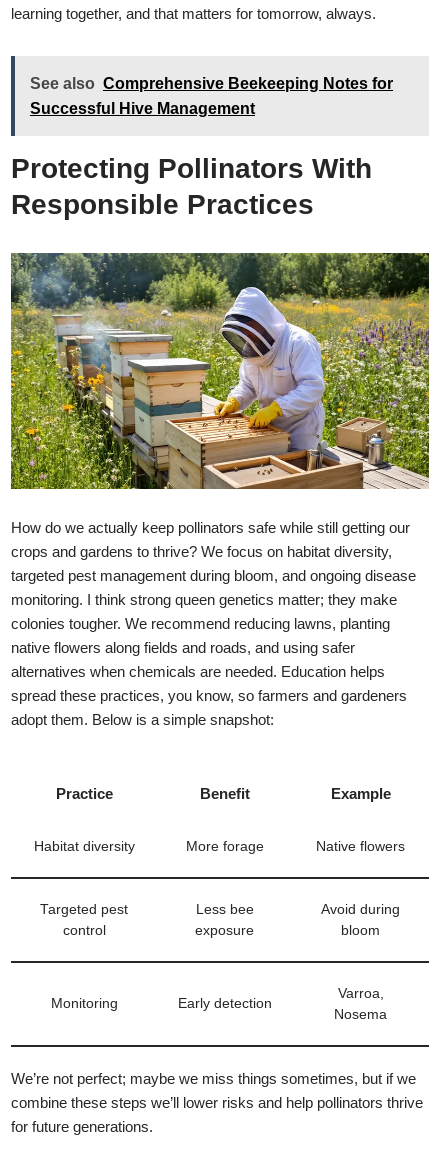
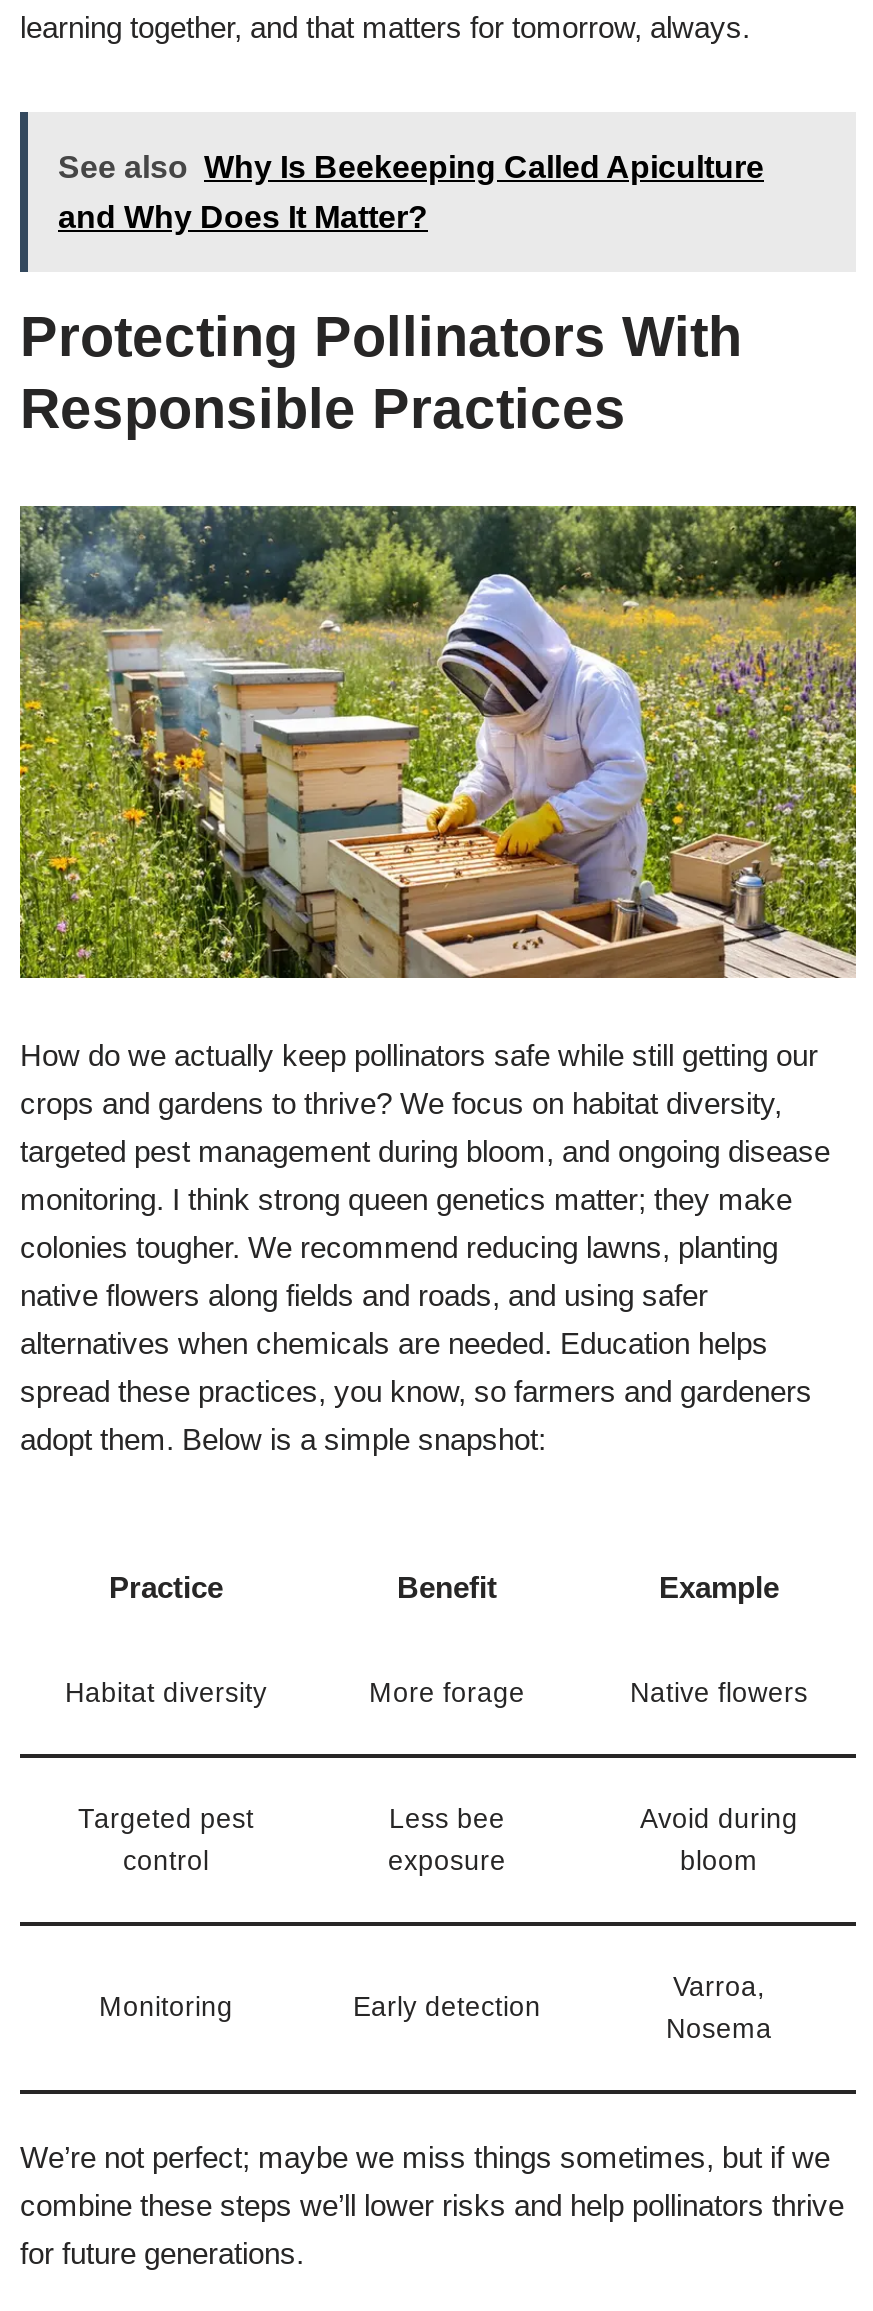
[30,75,393,92] See also Comprehensive Beekeeping Notes for -> [58,151,764,185] See also Why Is Beekeeping Called Apiculture
[30,100,255,117] Successful Hive Management -> [58,201,428,235] and Why Does It Matter?

